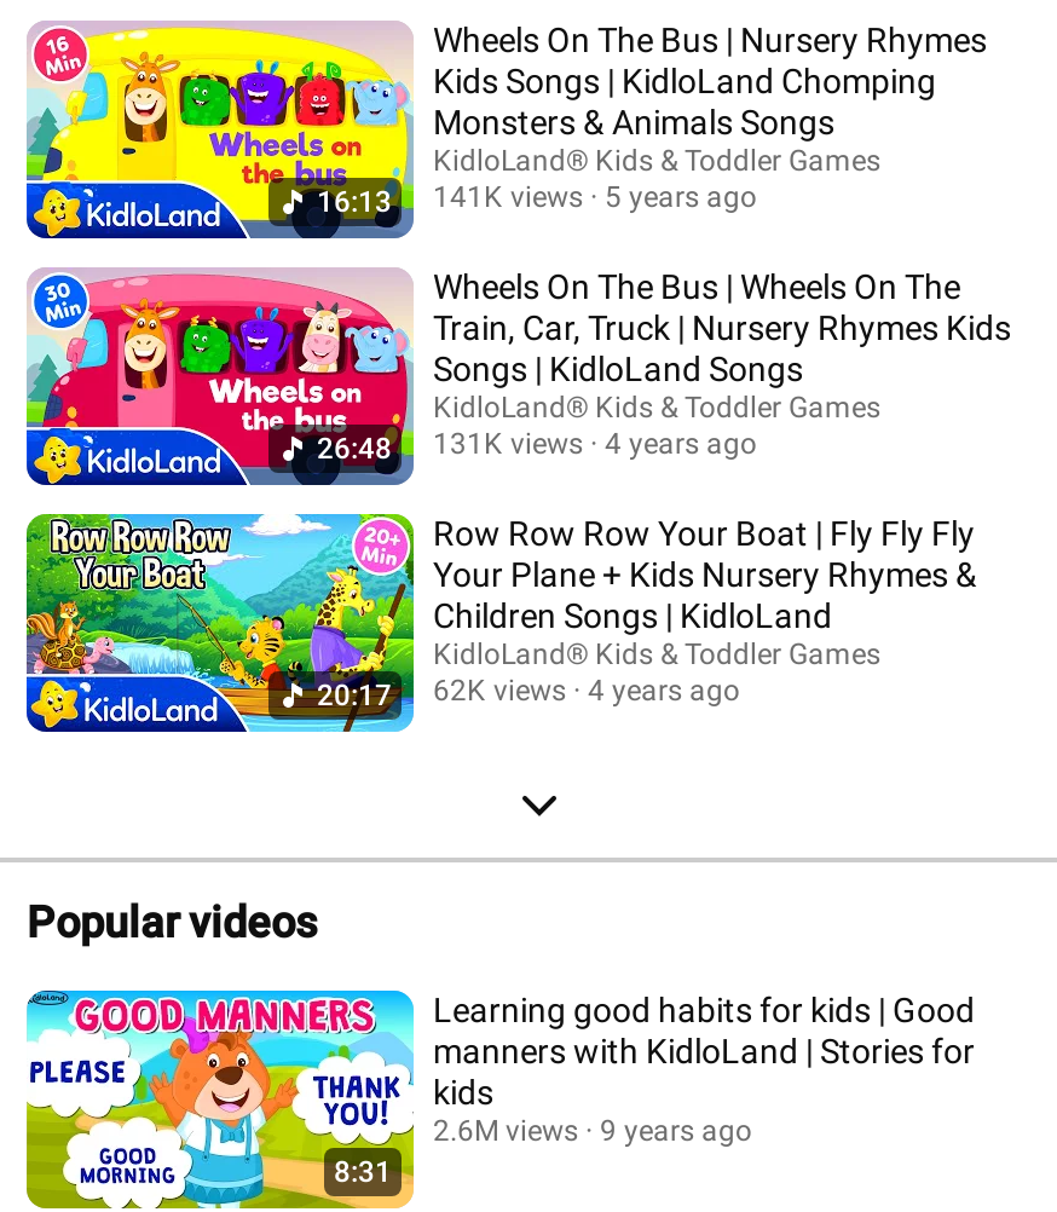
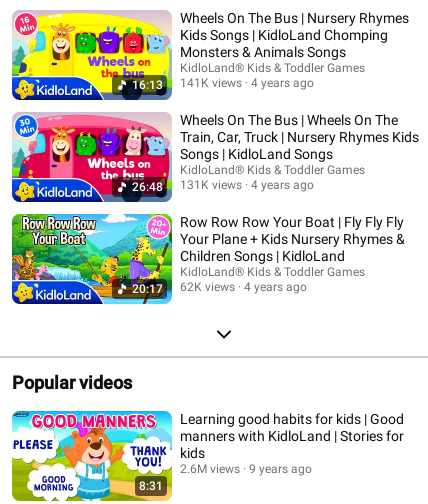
[317,179,757,218] 16:13 141K views 5 years ago -> [132,75,314,91] 16:13 141K views 4 years ago

